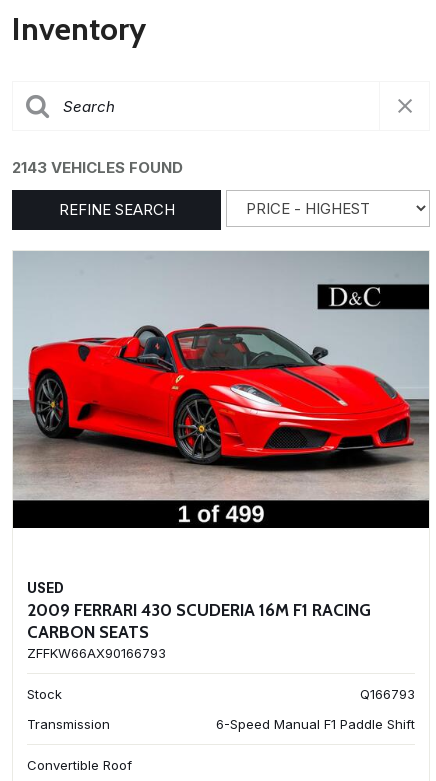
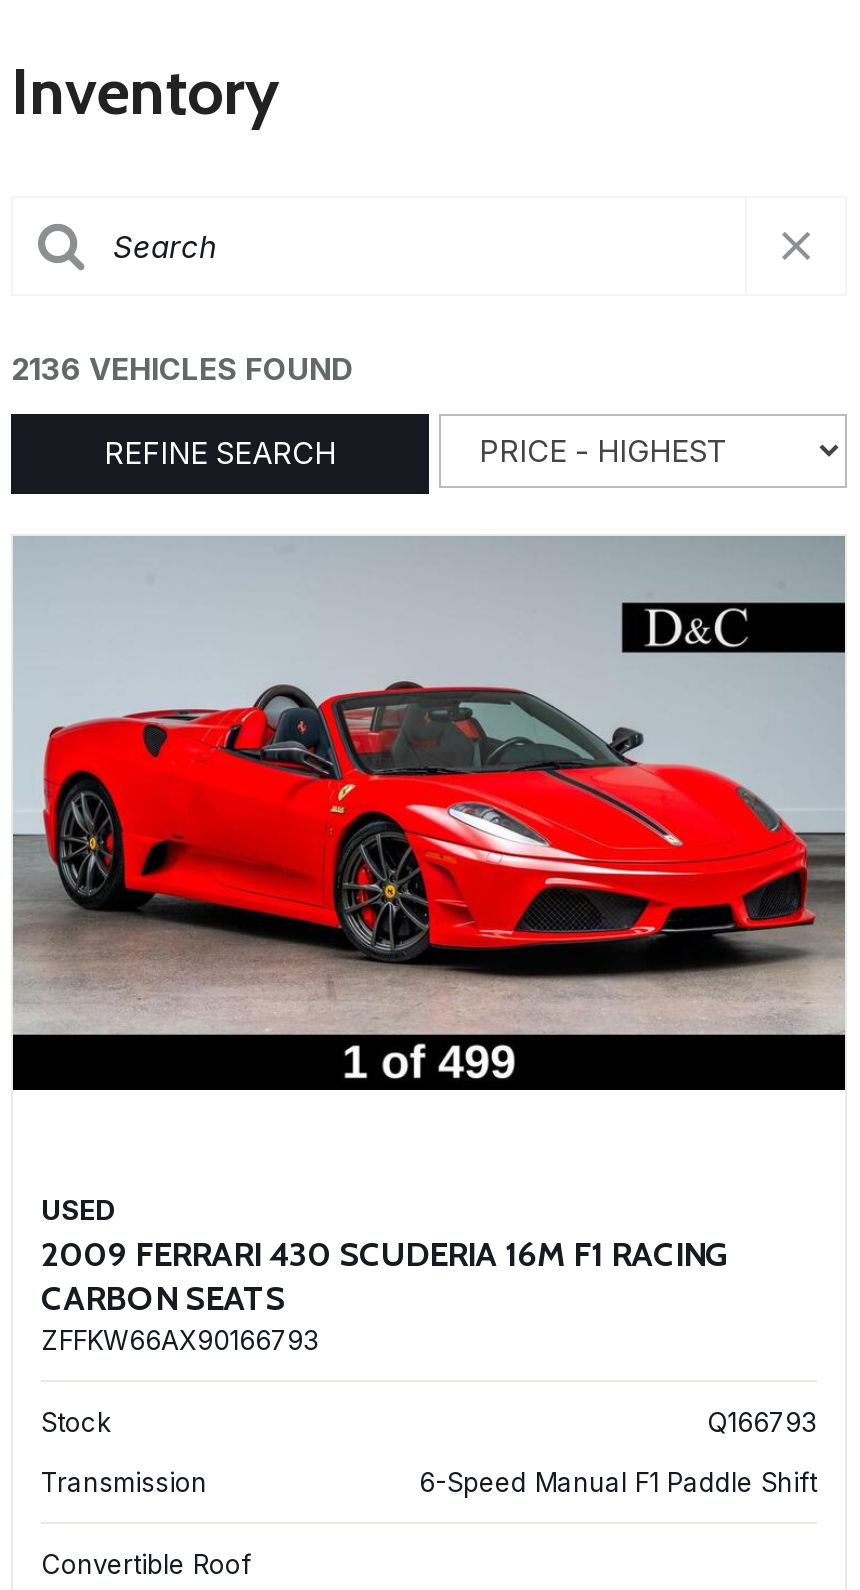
[12,158,183,177] 2143 VEHICLES FOUND -> [11,350,353,388] 2136 VEHICLES FOUND

